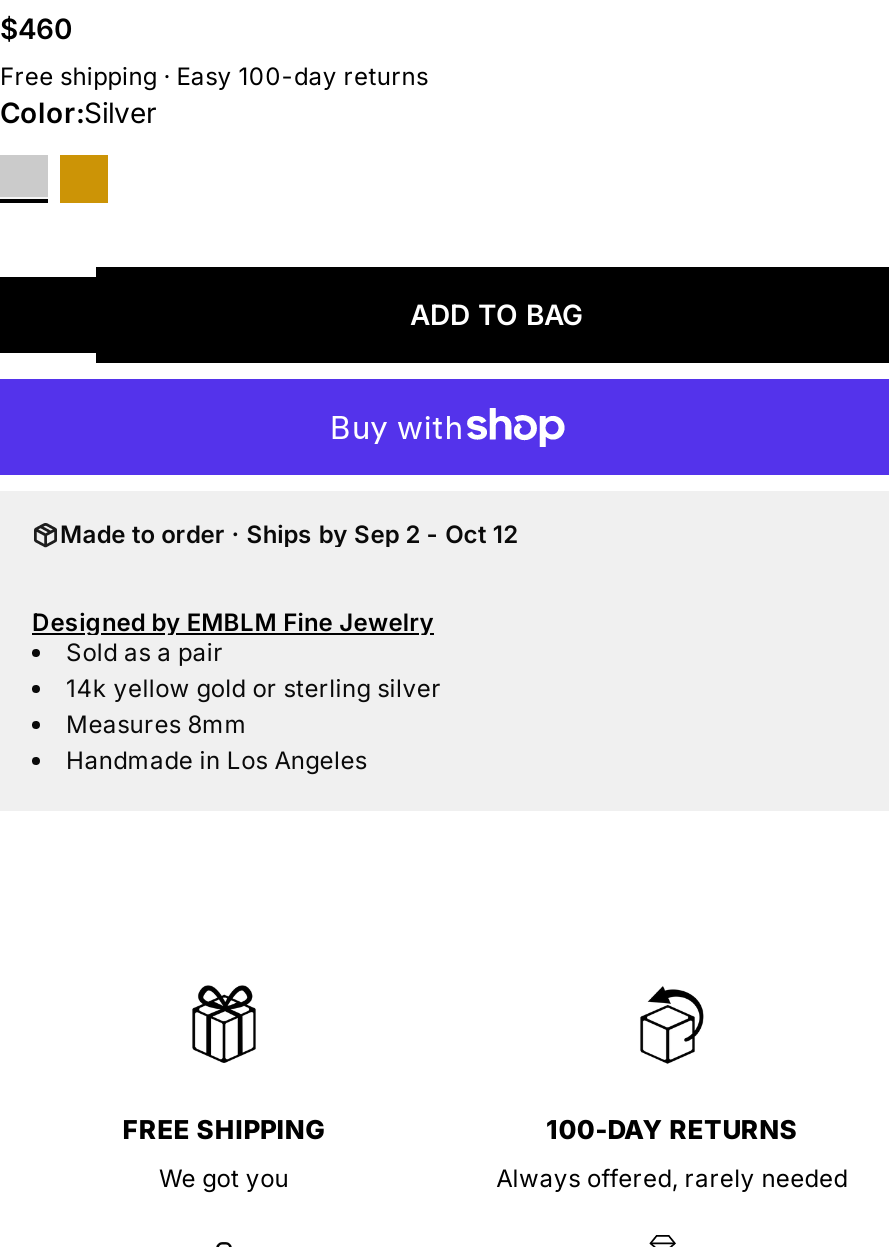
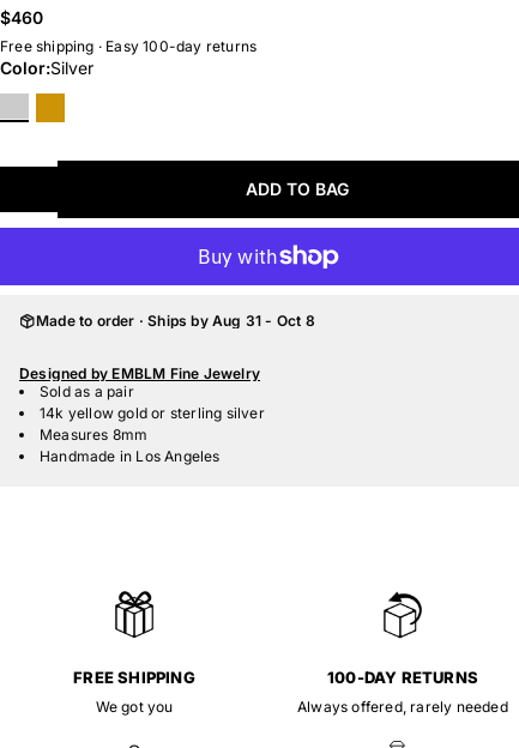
[60,520,518,550] Made to order · Ships by Sep 2 - Oct 12 -> [36,312,315,330] Made to order · Ships by Aug 31 - Oct 8

